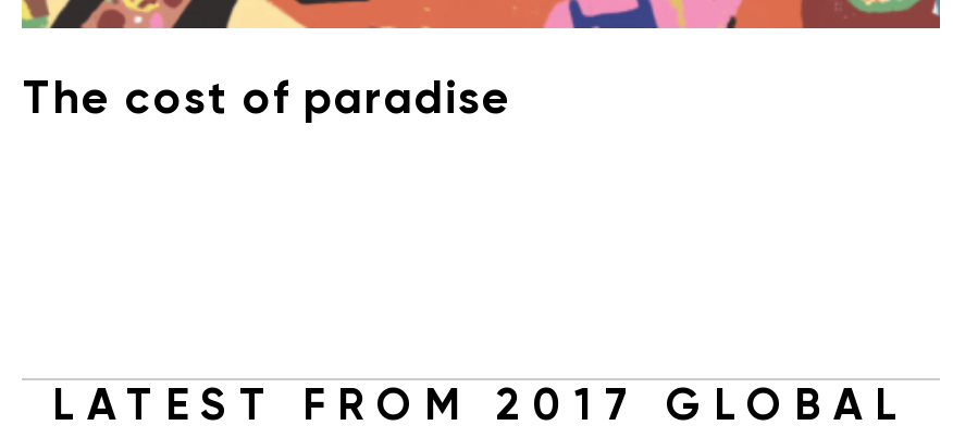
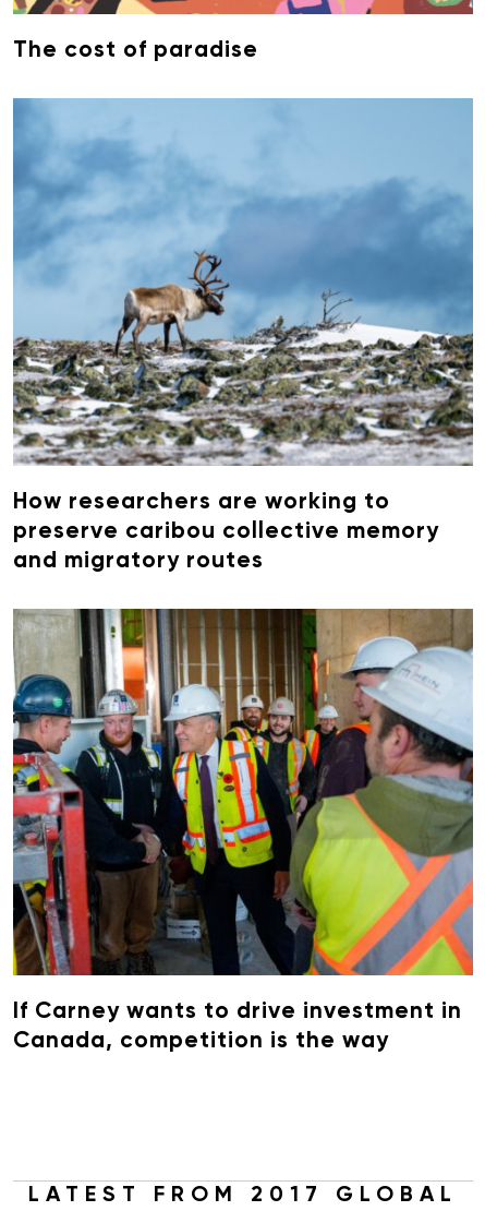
none -> [12,97,474,572] [image] | How researchers are working to | preserve caribou collective memory | and migratory routes
none -> [12,608,474,1053] [image] | If Carney wants to drive investment in | Canada, competition is the way

